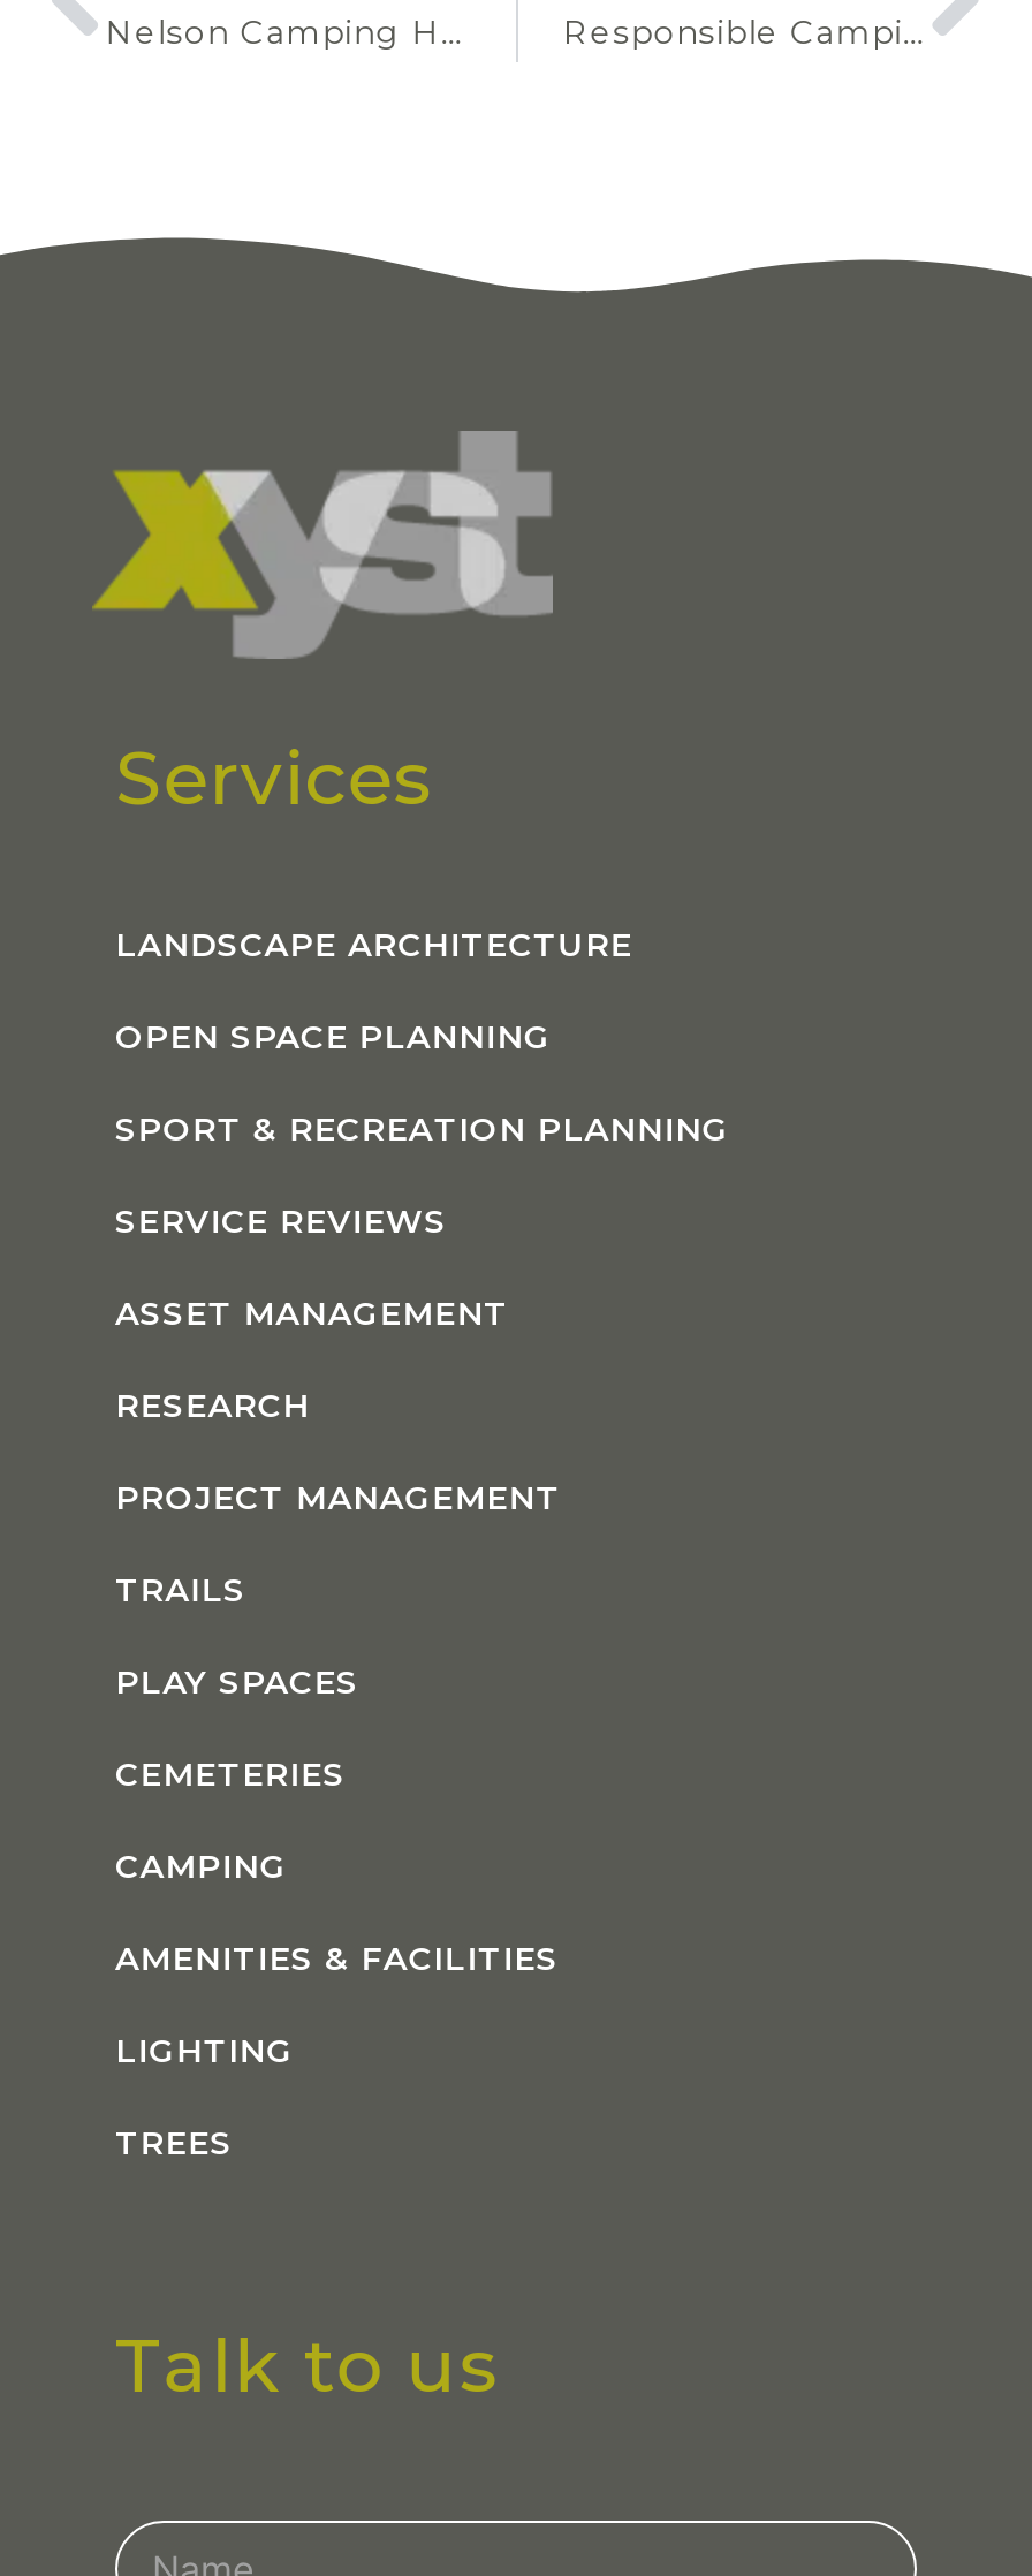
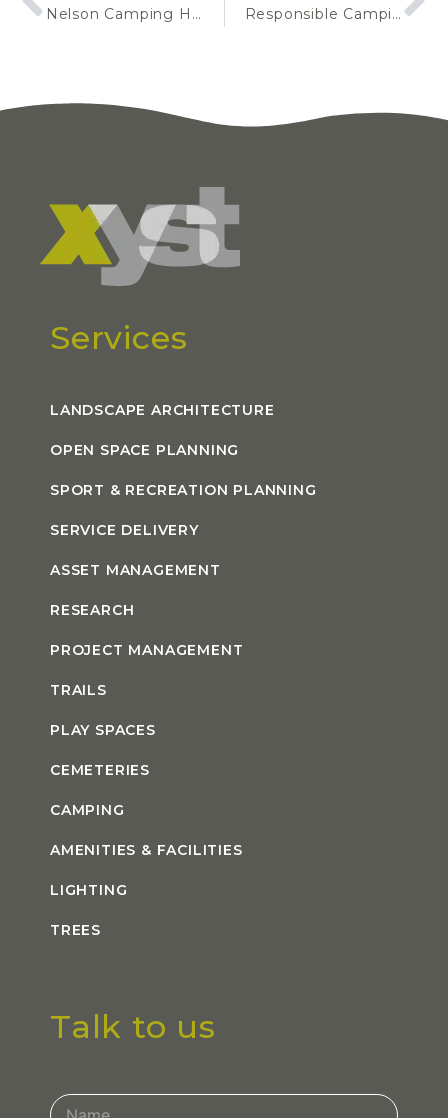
[115,1200,447,1242] SERVICE REVIEWS -> [50,521,199,539] SERVICE DELIVERY

